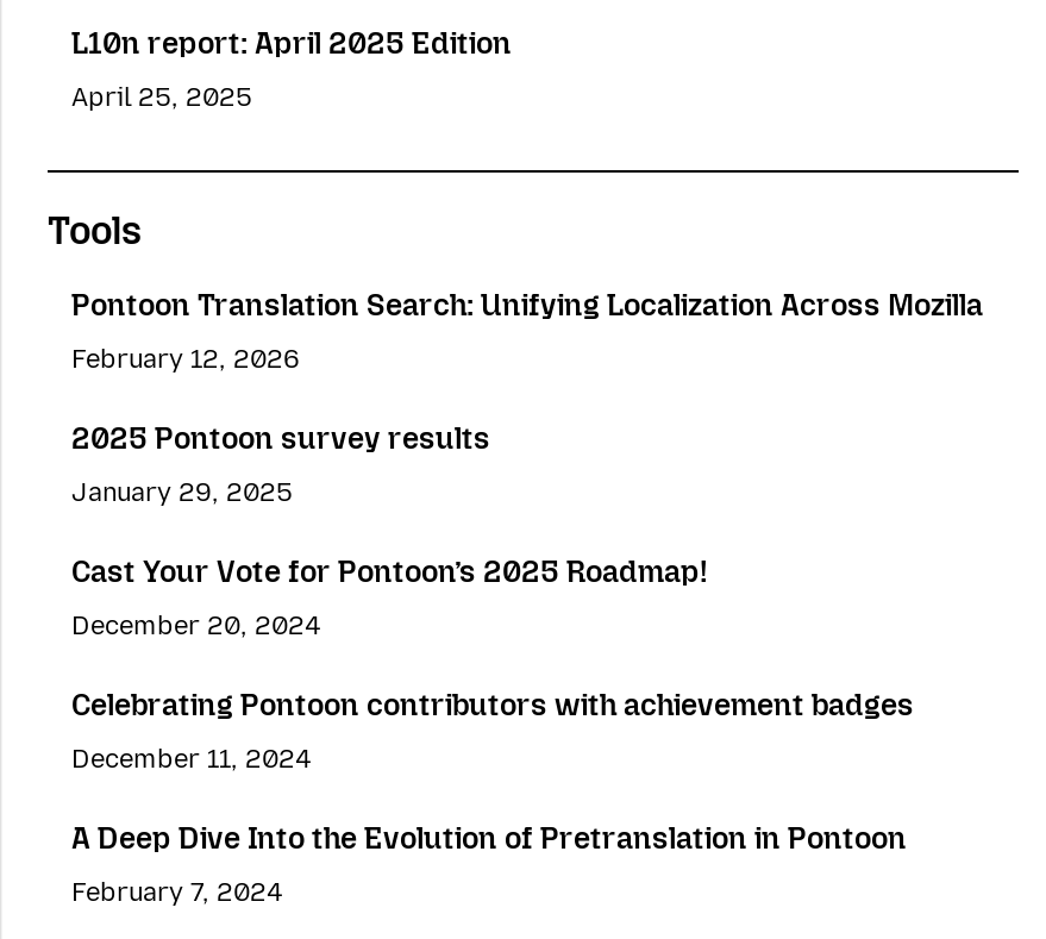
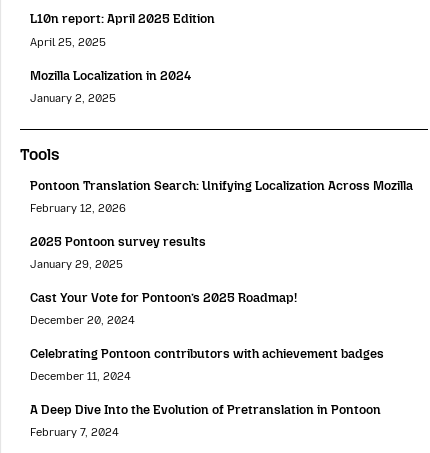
none -> [30,67,191,105] Mozilla Localization in 2024 | January 2, 2025

